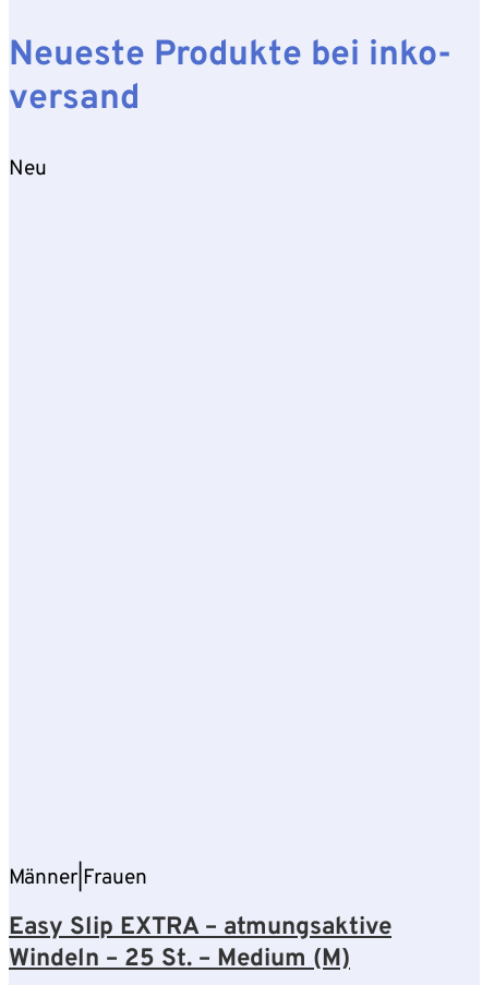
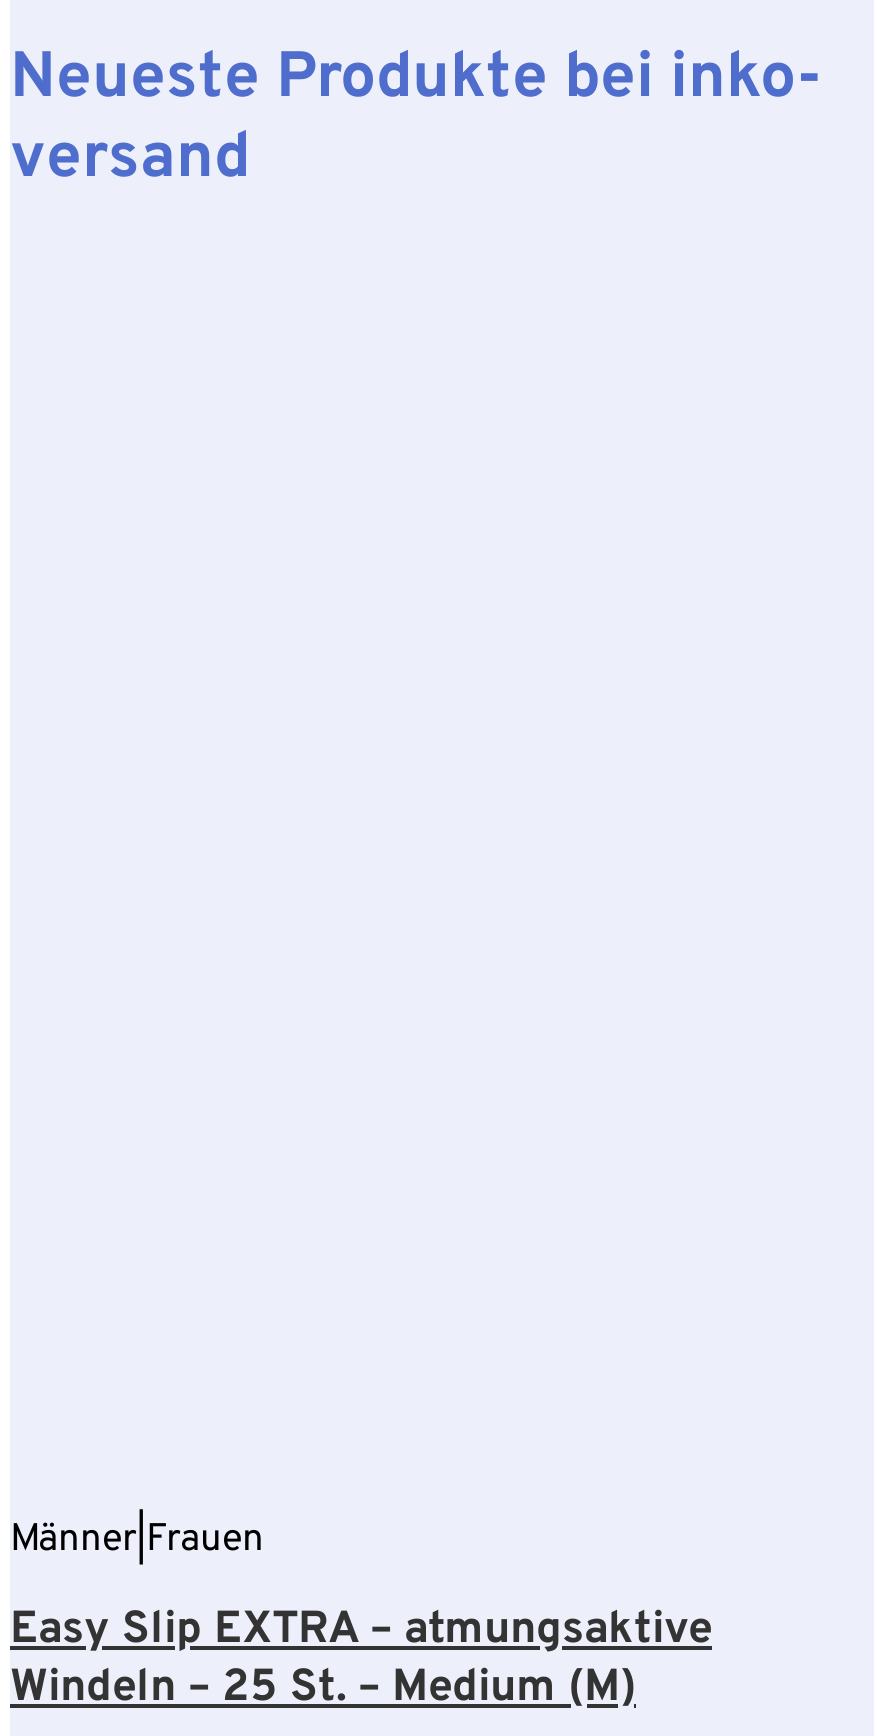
[9,156,47,182] Neu -> none

